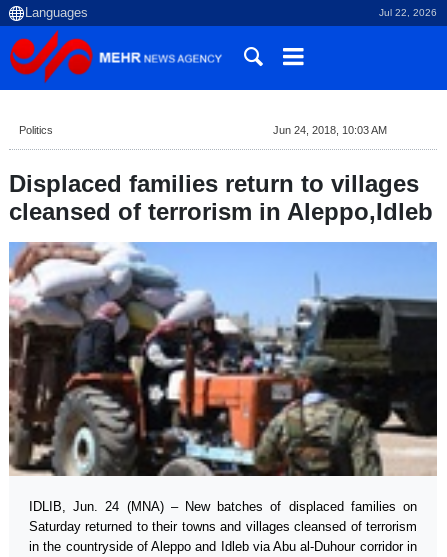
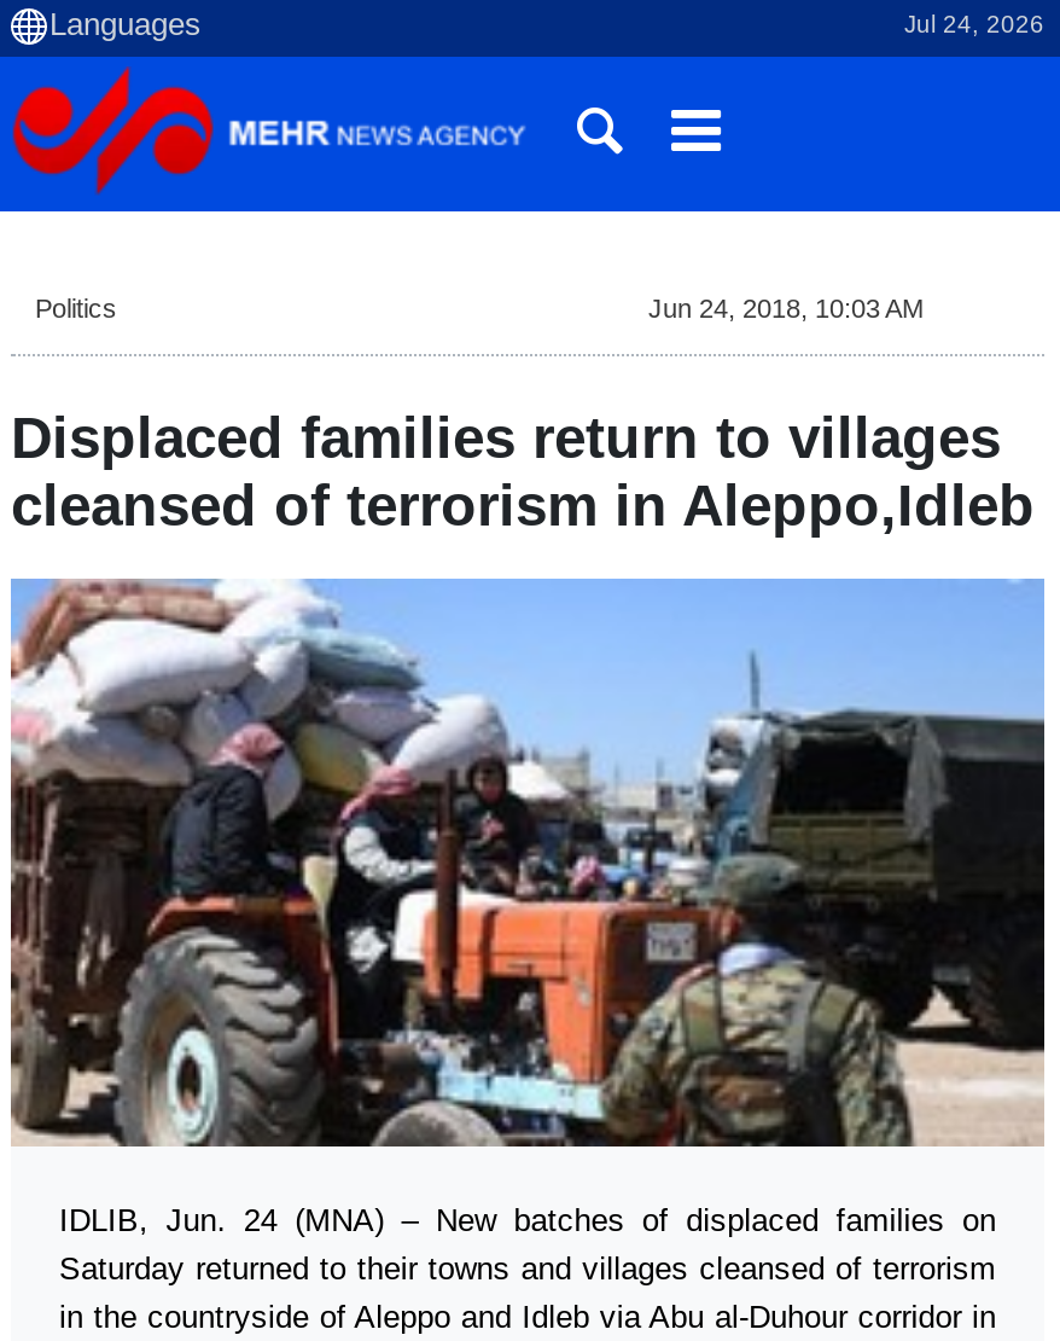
[379,7,437,18] Jul 22, 2026 -> [904,11,1044,37] Jul 24, 2026

